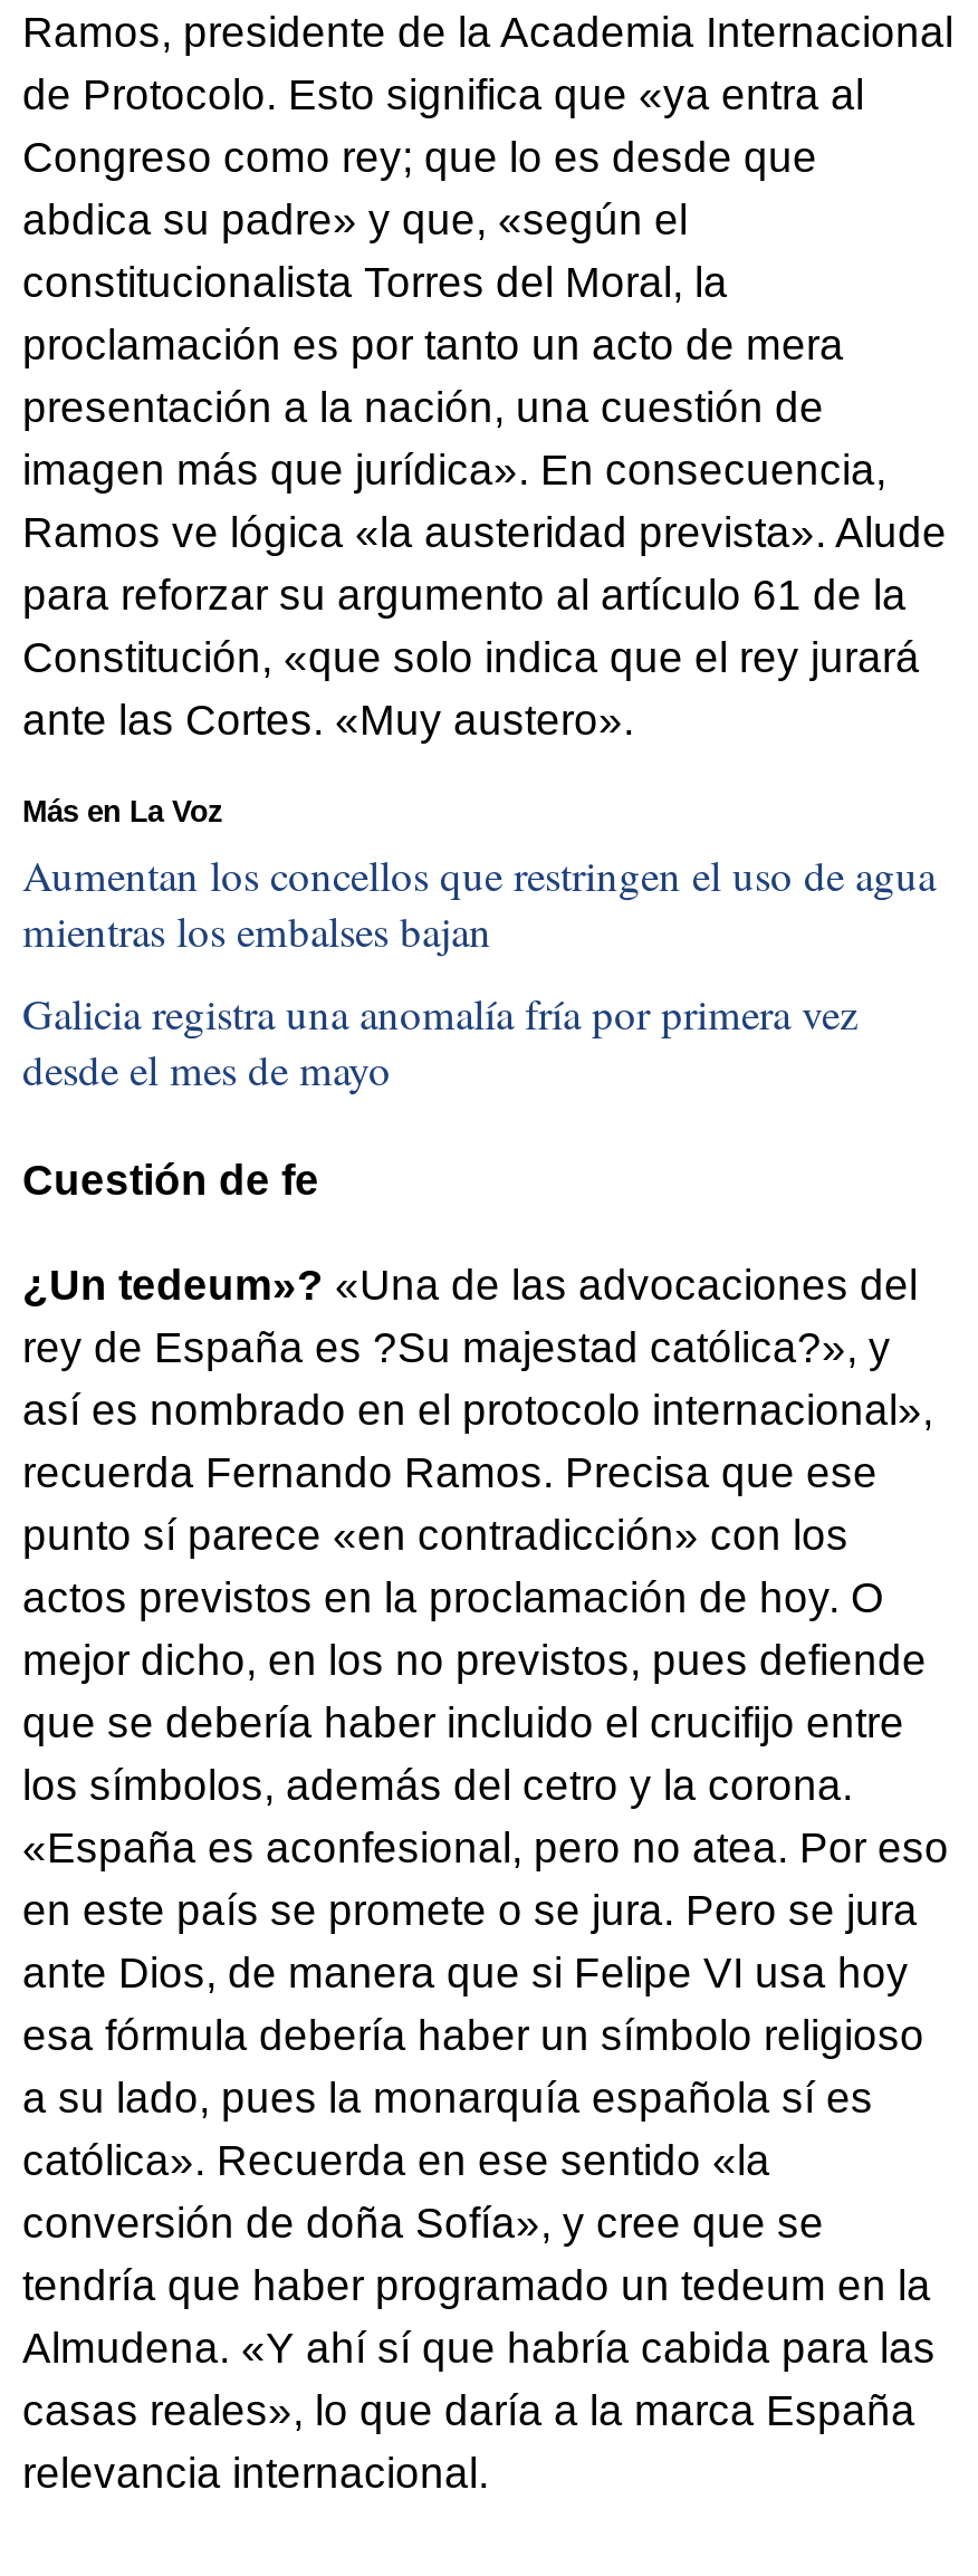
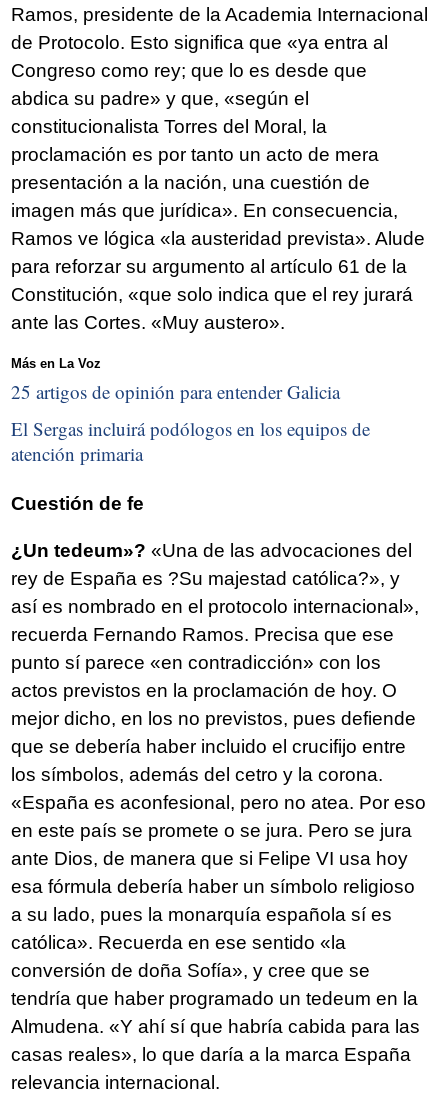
[22,845,936,957] Aumentan los concellos que restringen el uso de agua | mientras los embalses bajan -> [11,379,340,404] 25 artigos de opinión para entender Galicia
[22,985,857,1097] Galicia registra una anomalía fría por primera vez | desde el mes de mayo -> [11,416,370,466] El Sergas incluirá podólogos en los equipos de | atención primaria

